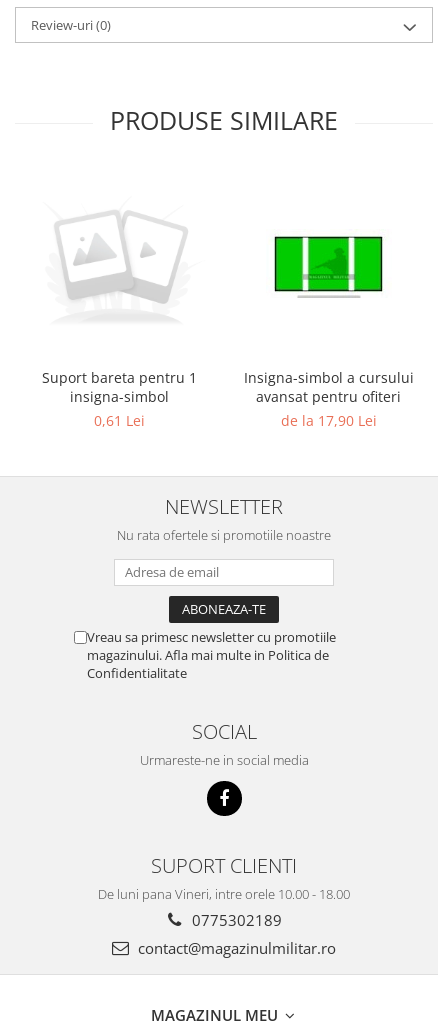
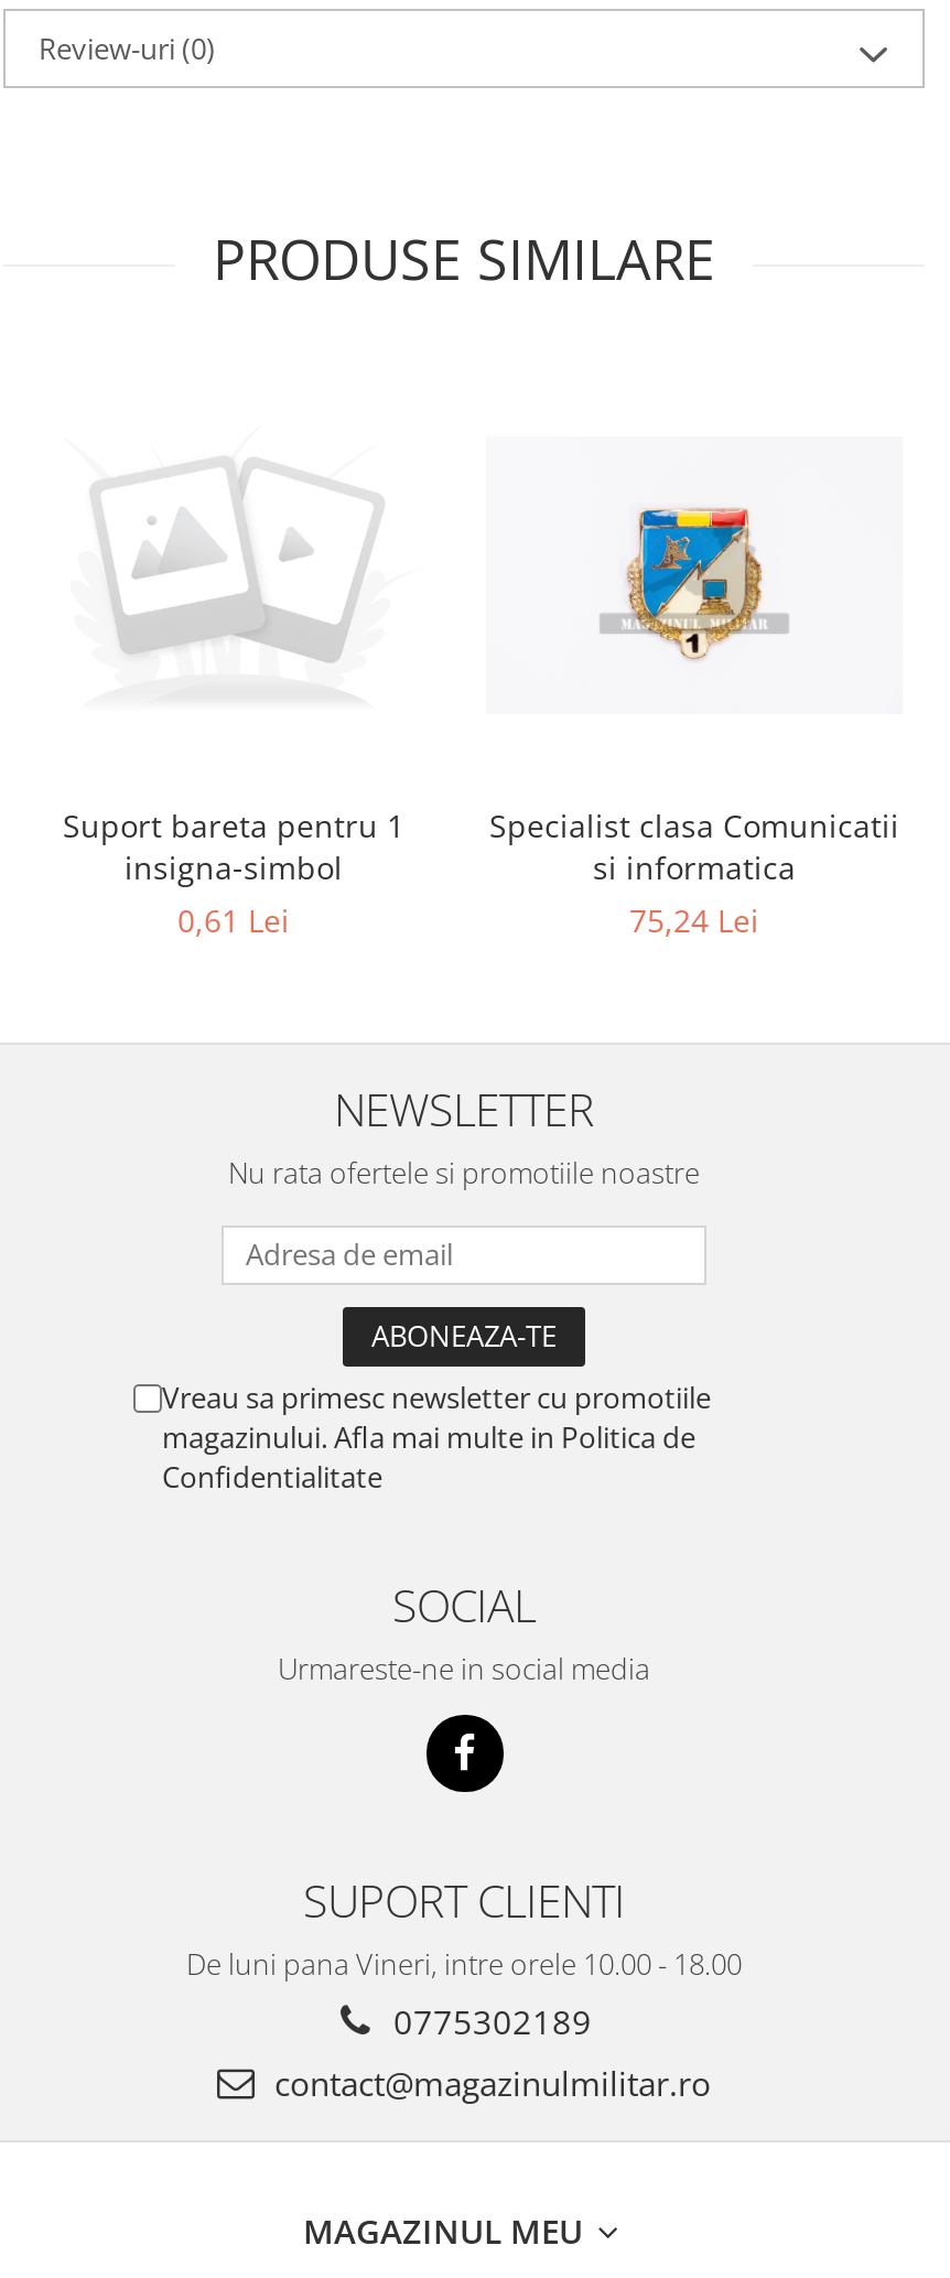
[273,234,384,302] [image] -> [574,507,814,661] [image]
[243,368,413,430] Insigna-simbol a cursului | avansat pentru ofiteri | de la 17,90 Lei -> [489,806,899,942] Specialist clasa Comunicatii | si informatica | 75,24 Lei

